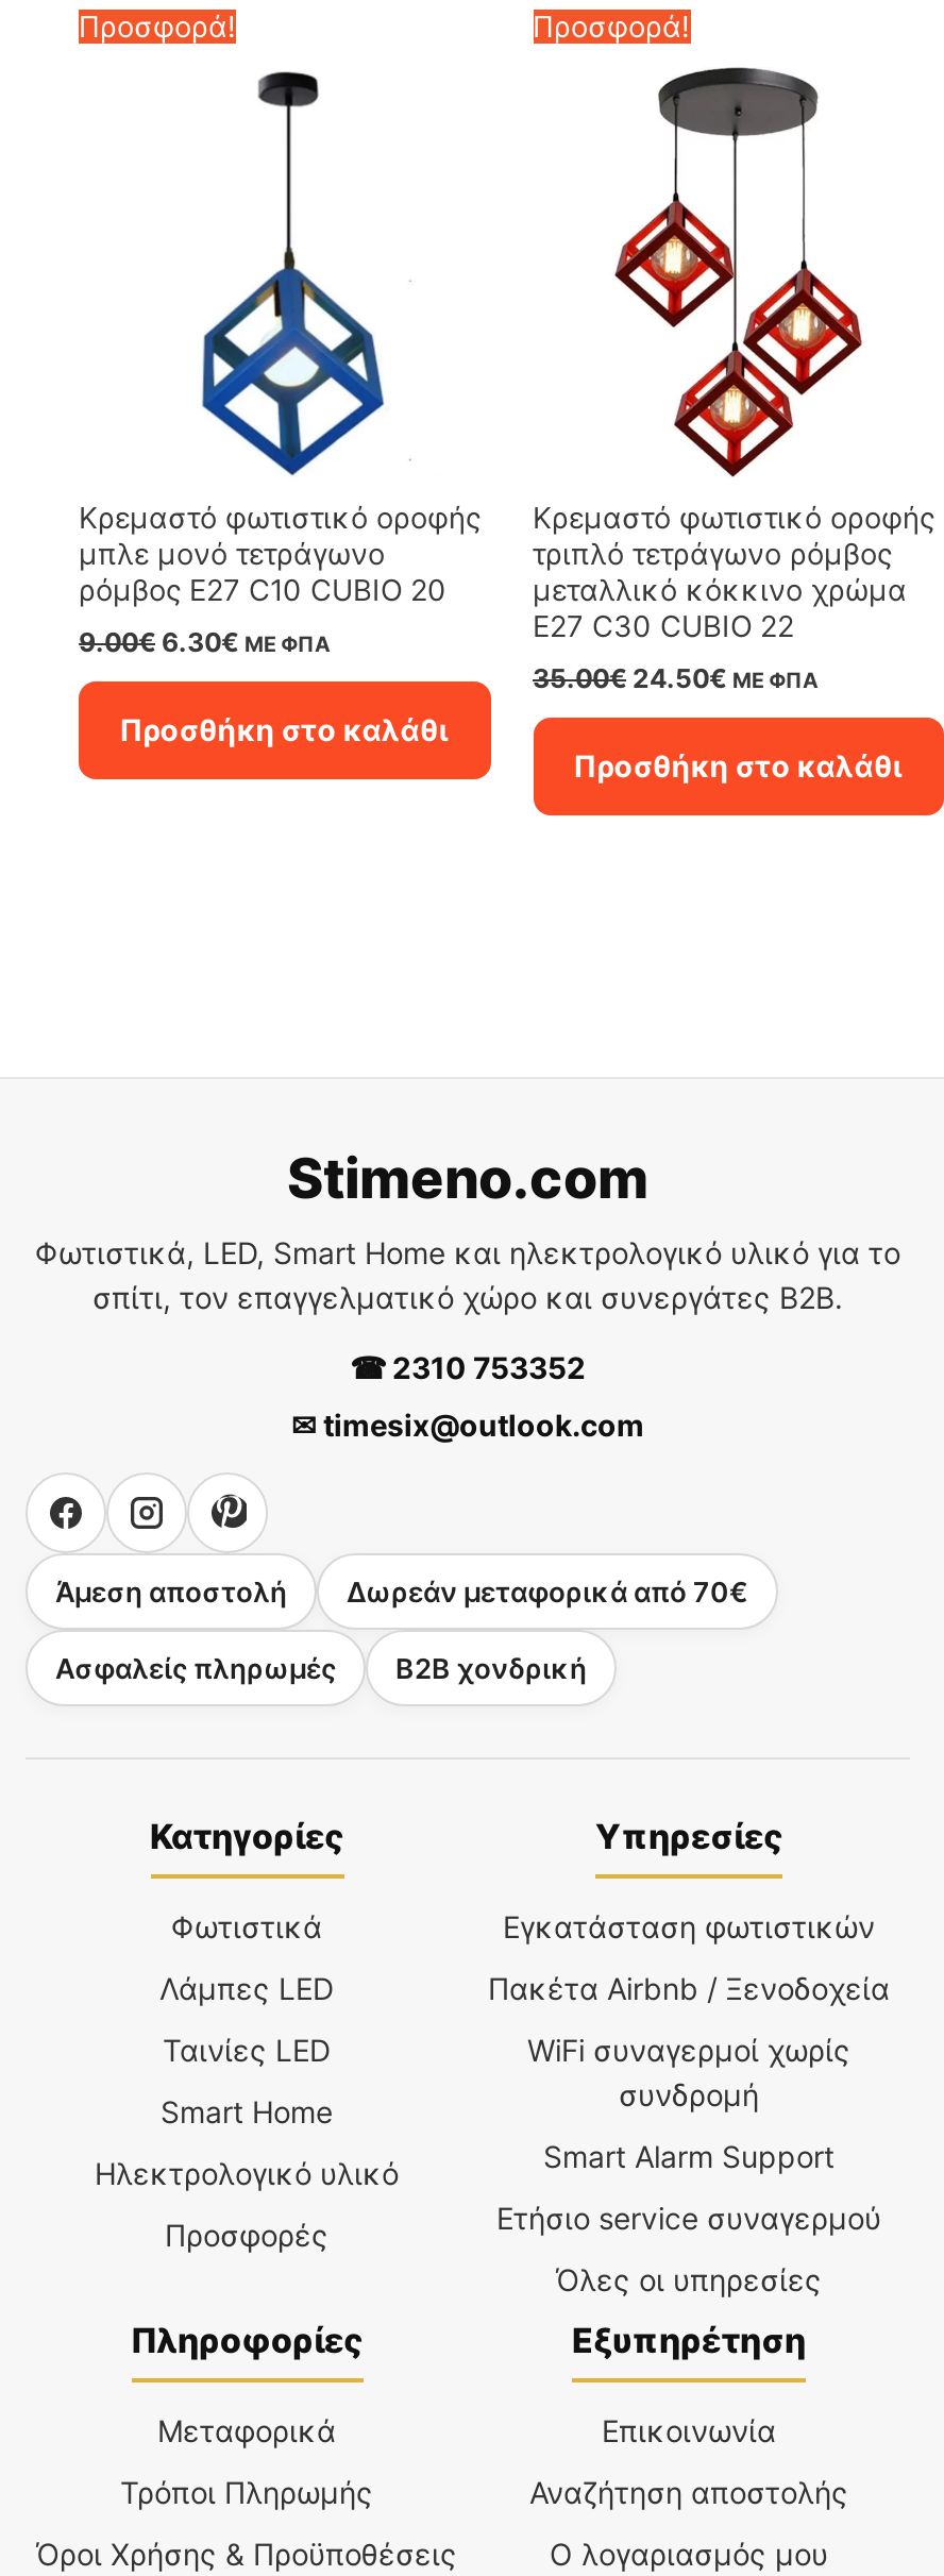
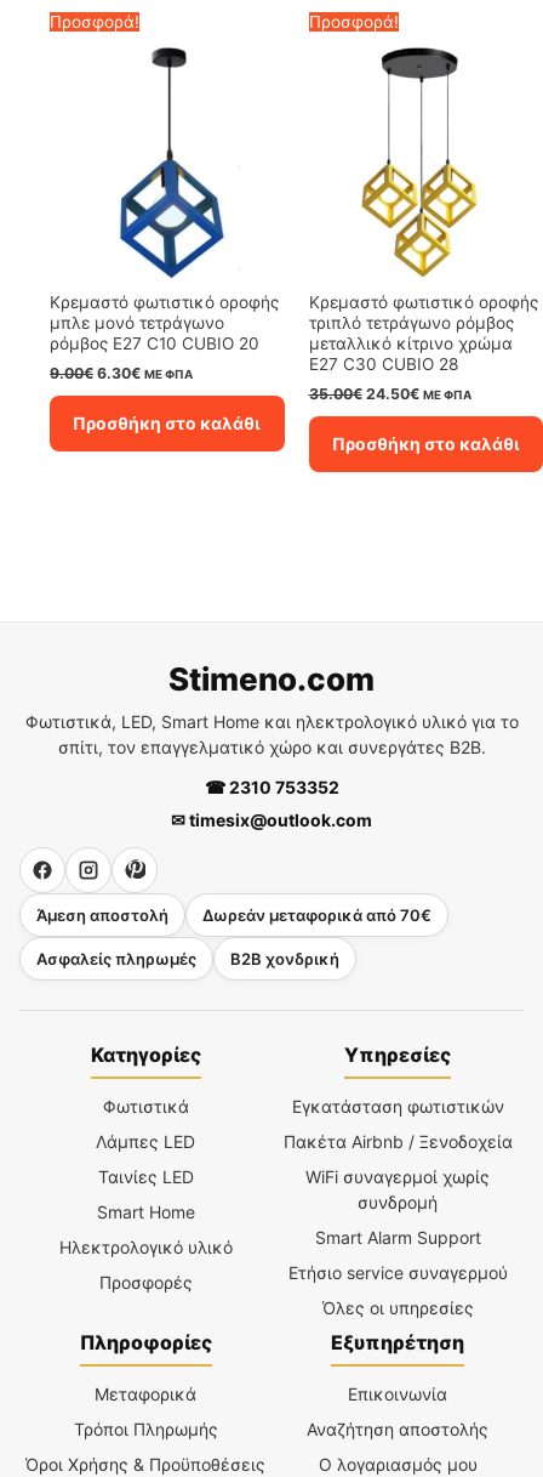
[612,65,863,477] [image] -> [355,45,496,278] [image]
[533,573,907,607] μεταλλικό κόκκινο χρώμα -> [308,334,512,353] μεταλλικό κίτρινο χρώμα
[533,609,794,643] E27 C30 CUBIO 22 -> [308,355,458,374] E27 C30 CUBIO 28

